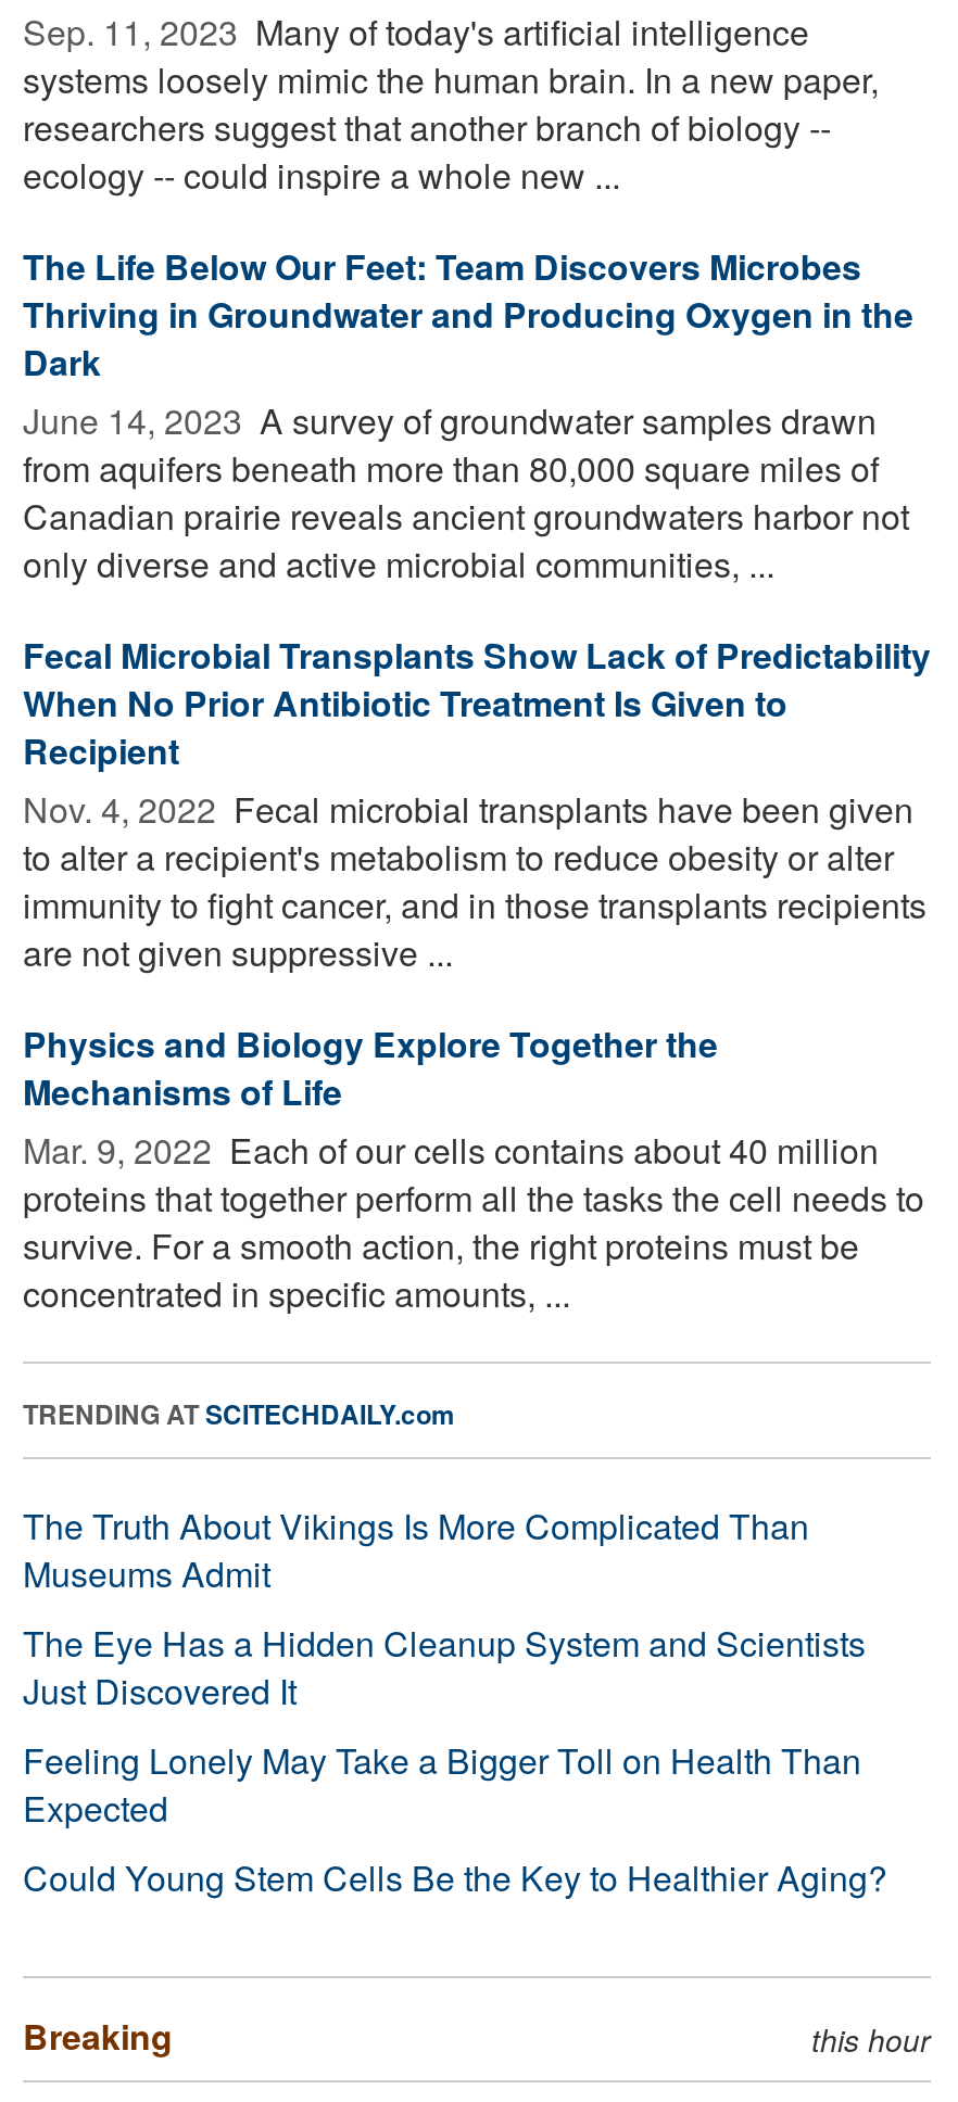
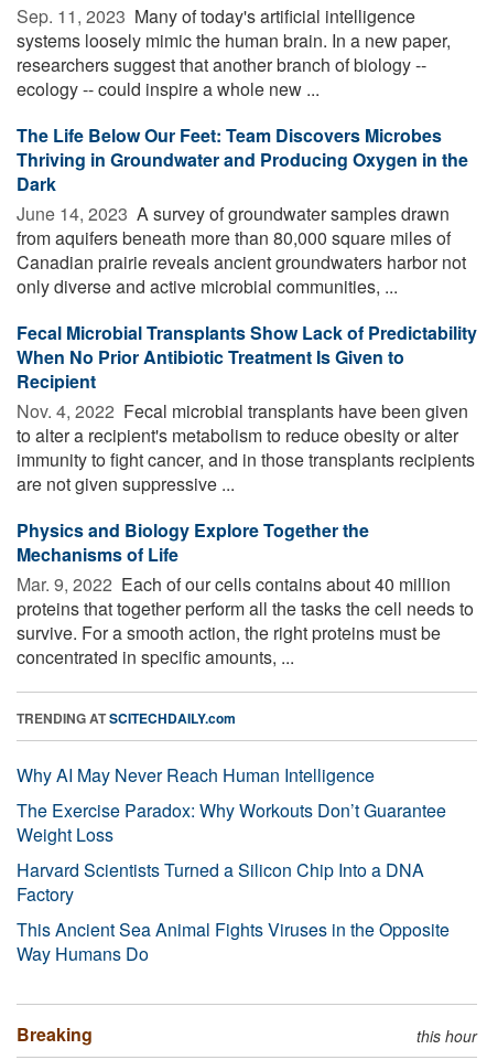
[23,1500,887,1902] The Truth About Vikings Is More Complicated Than | Museums Admit | The Eye Has a Hidden Cleanup System and Scientists | Just Discovered It | Feeling Lonely May Take a Bigger Toll on Health Than | Expected | Could Young Stem Cells Be the Key to Healthier Aging? -> [17,762,450,966] Why AI May Never Reach Human Intelligence | The Exercise Paradox: Why Workouts Don’t Guarantee | Weight Loss | Harvard Scientists Turned a Silicon Chip Into a DNA | Factory | This Ancient Sea Animal Fights Viruses in the Opposite | Way Humans Do

